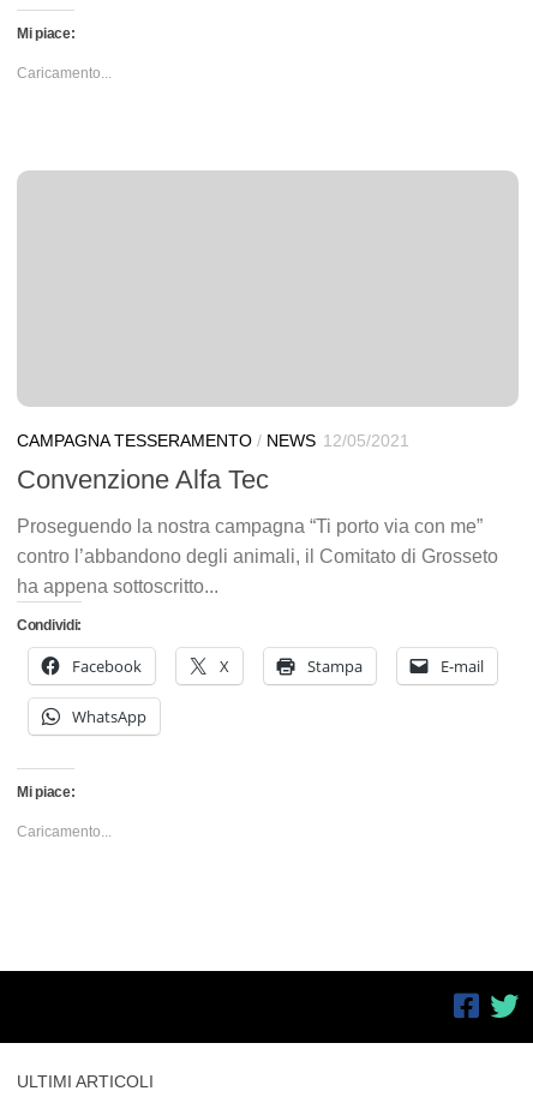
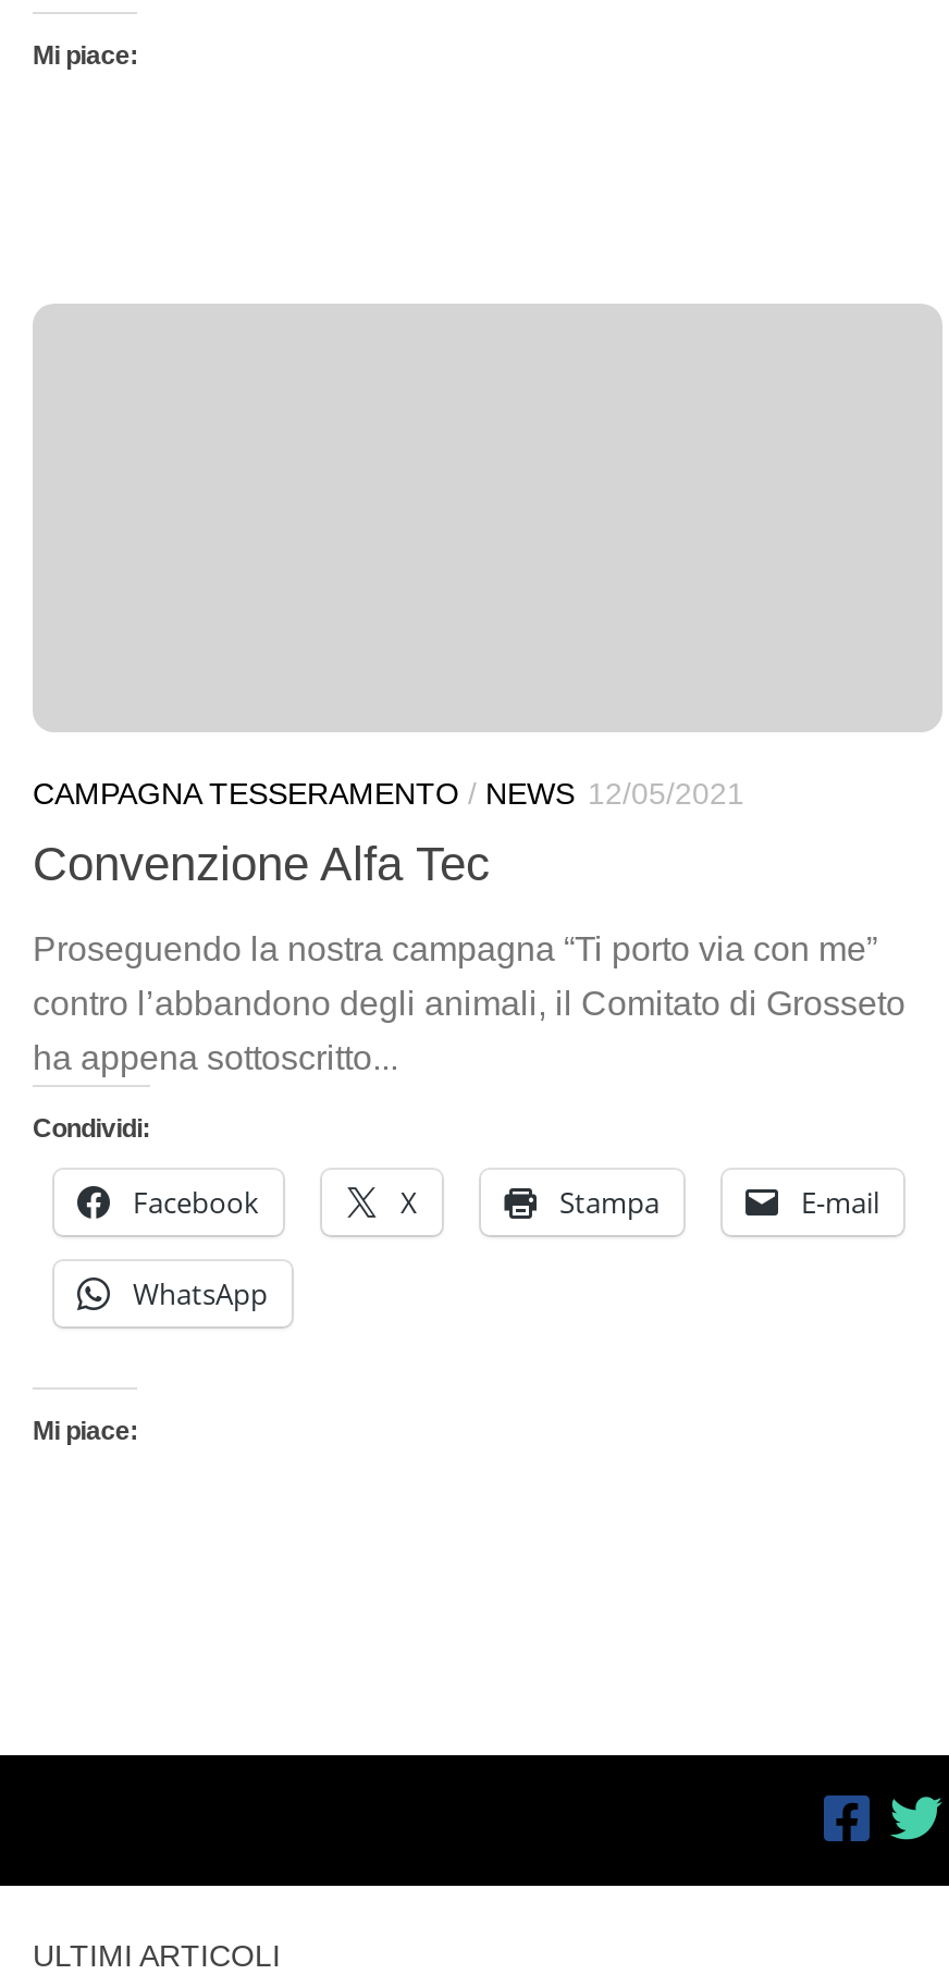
[17,65,112,81] Caricamento... -> none
[17,823,112,840] Caricamento... -> none

